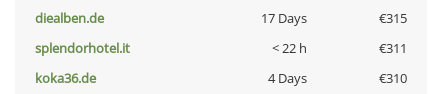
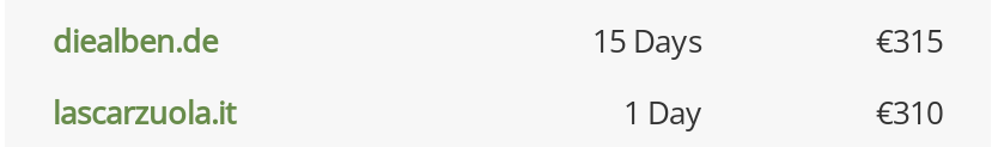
[260,9,306,27] 17 Days -> [592,19,702,62] 15 Days
[35,39,407,87] splendorhotel.it | < 22 h | €311 | koka36.de | 4 Days -> [53,91,702,134] lascarzuola.it | 1 Day

